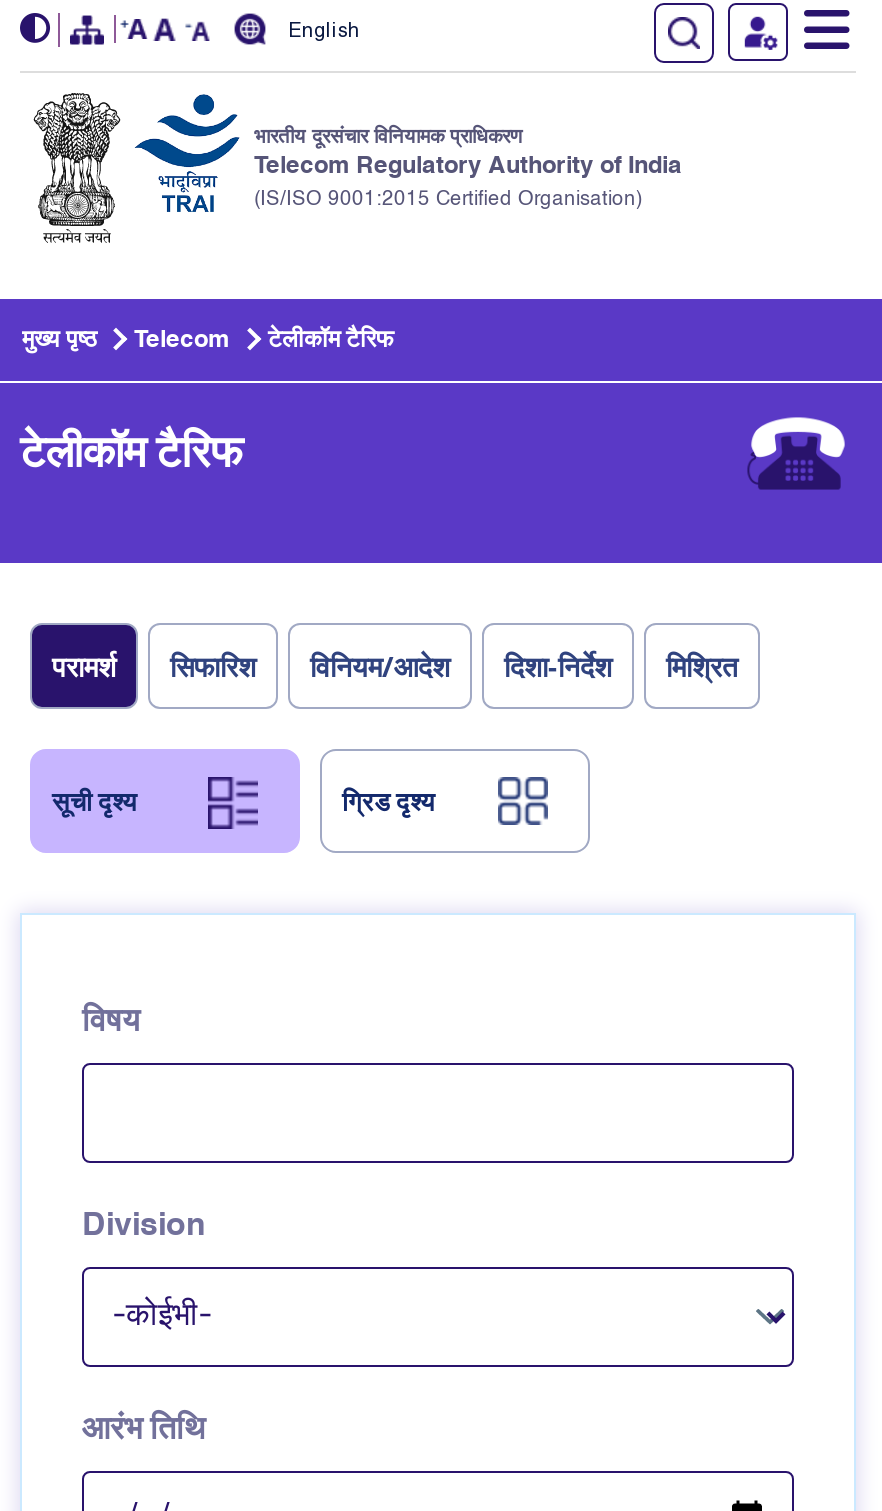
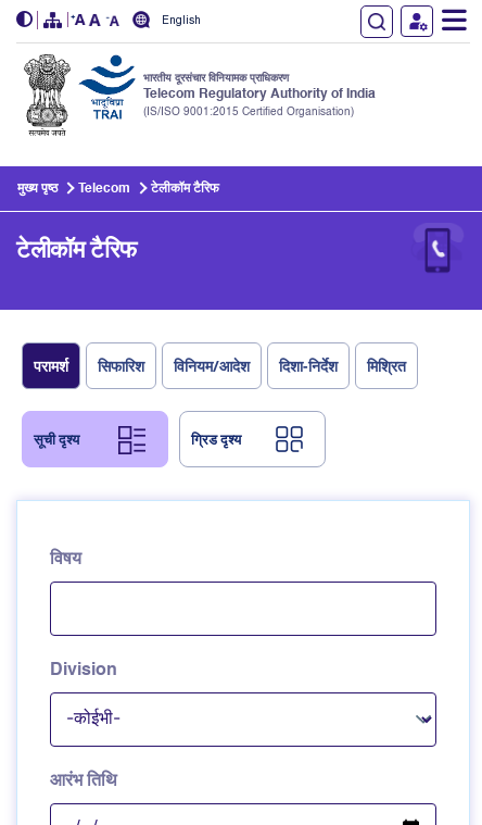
[746,413,846,493] [image] -> [414,227,464,273] [image]

